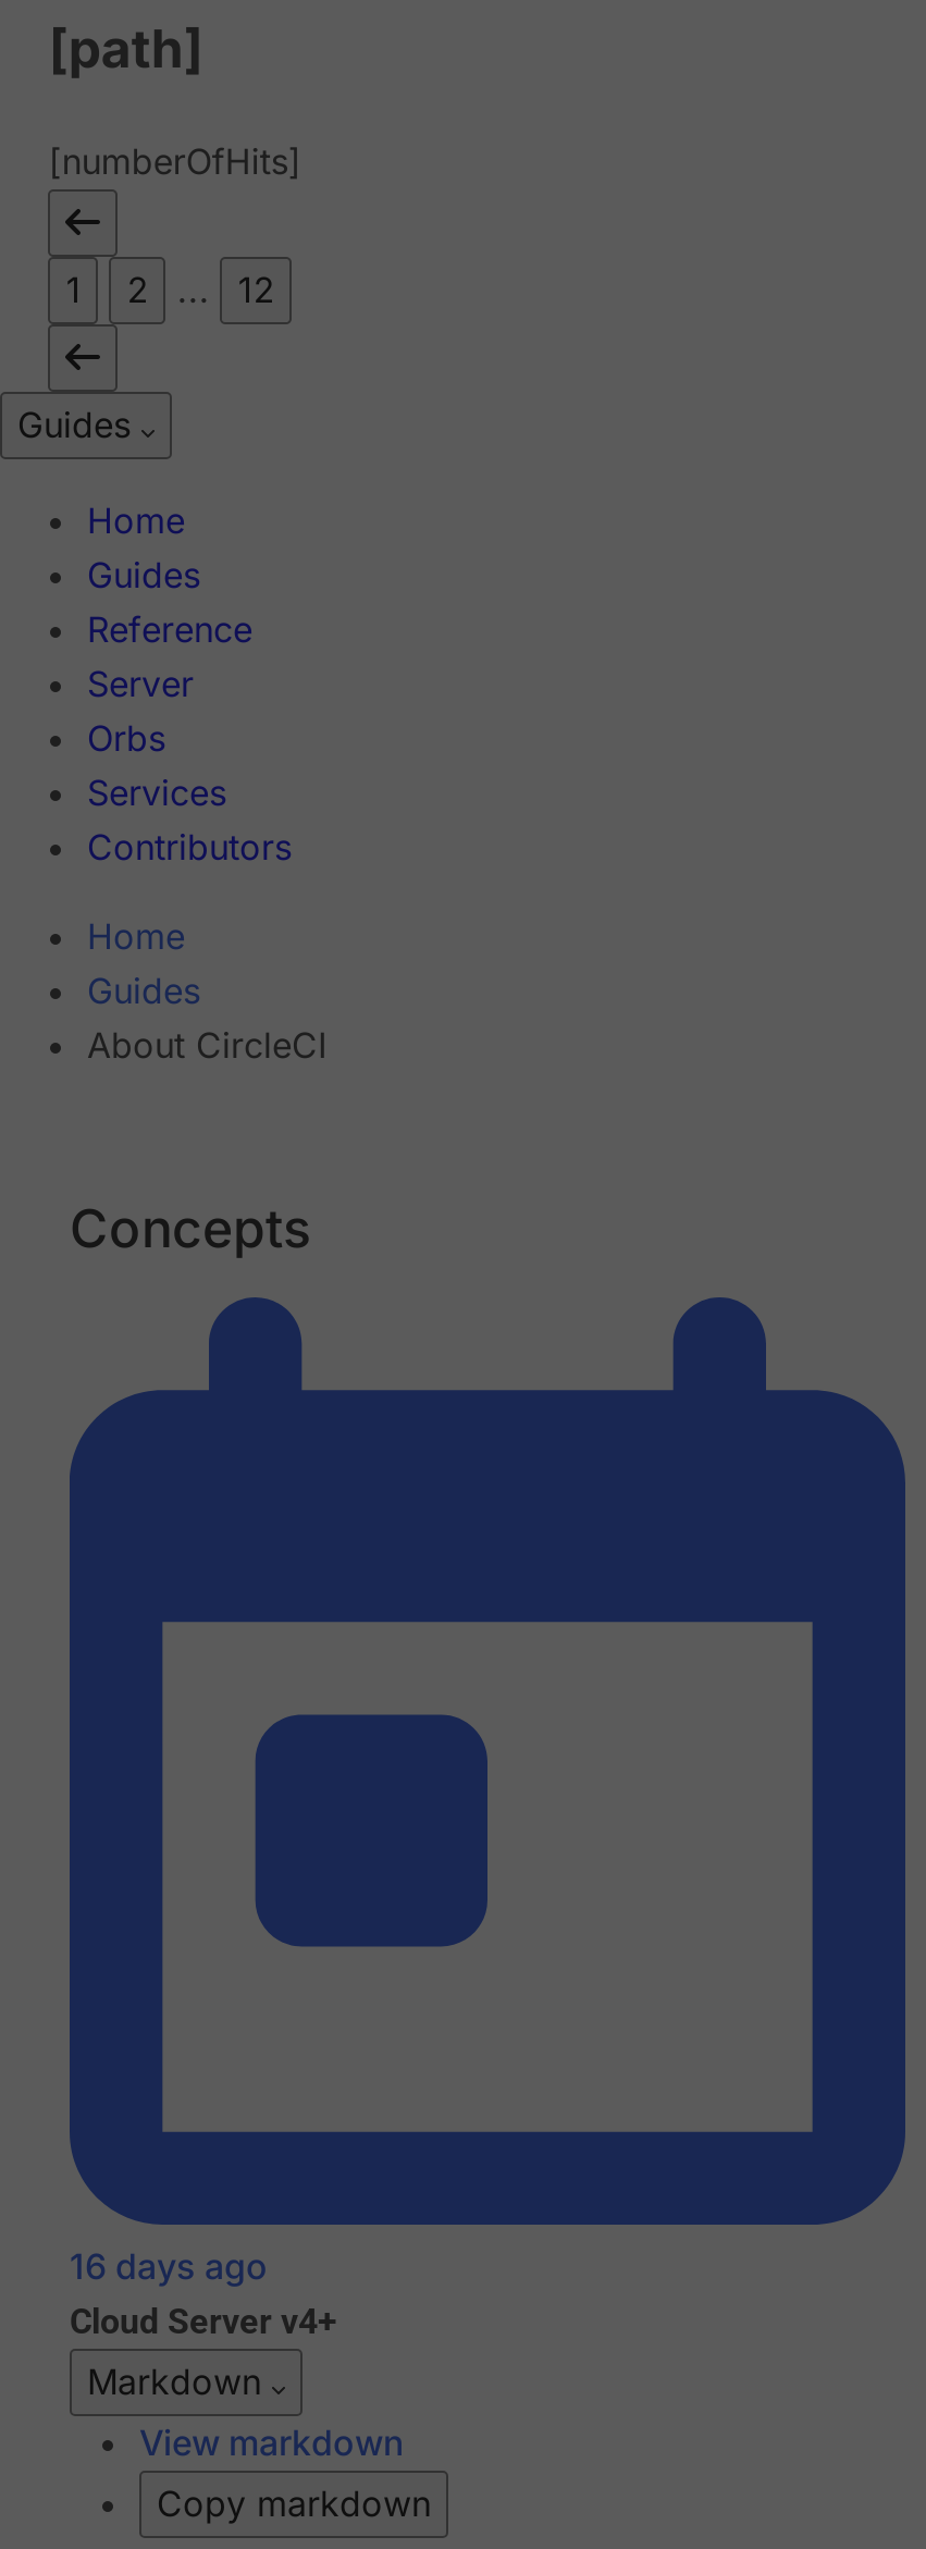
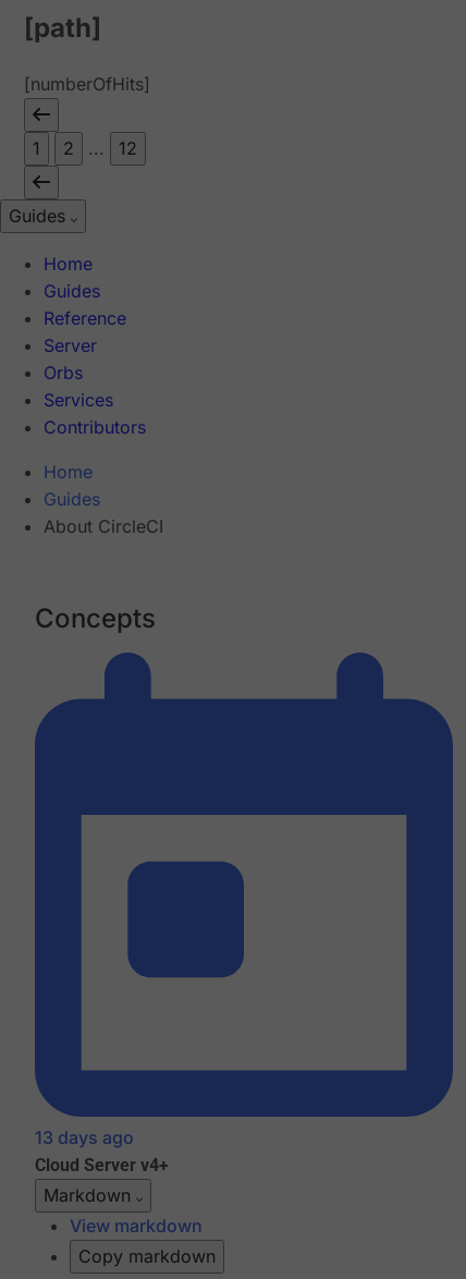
[70,2245,268,2289] 16 days ago -> [35,1127,134,1149] 13 days ago

